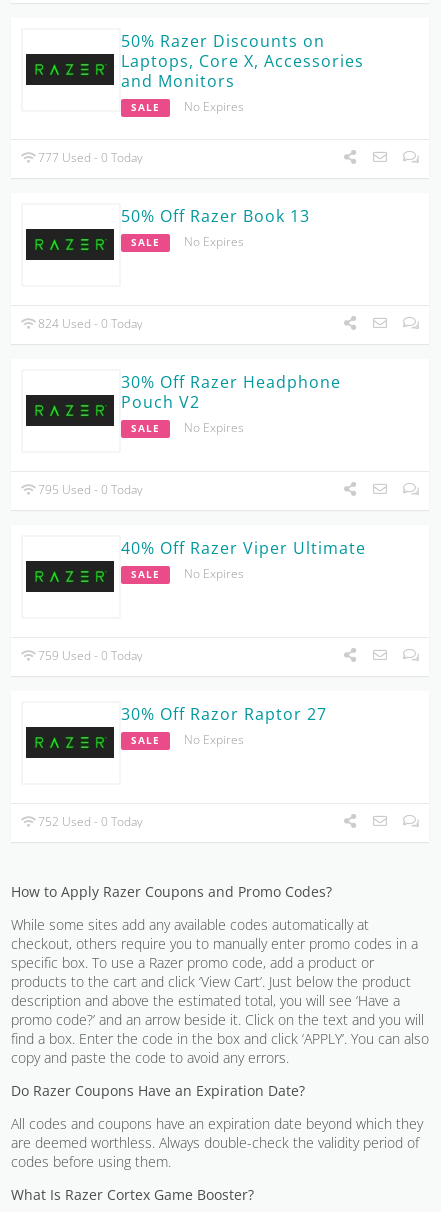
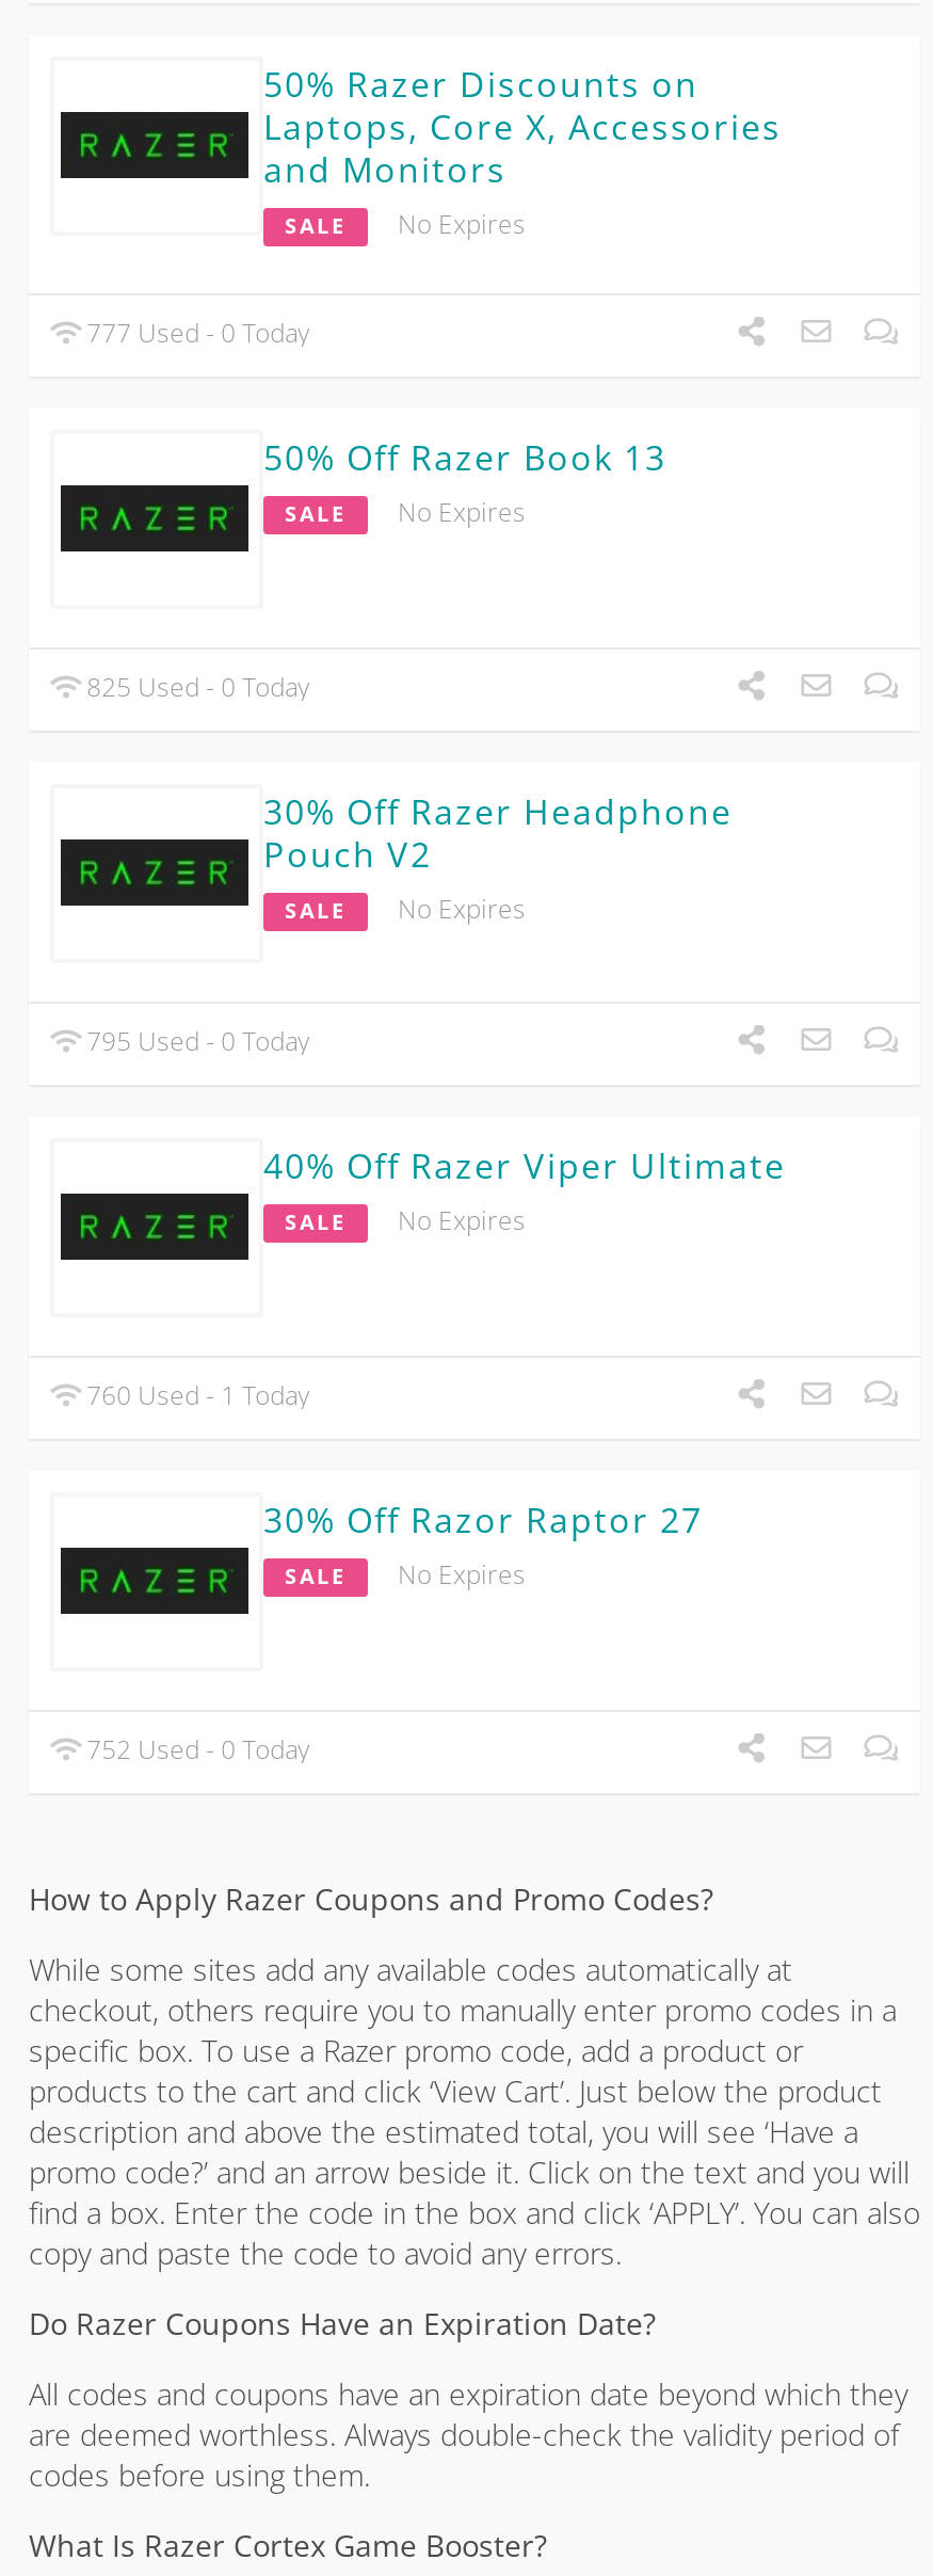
[35,315,143,332] 824 Used - 0 Today -> [80,668,311,704] 825 Used - 0 Today
[35,647,143,664] 759 Used - 0 Today -> [80,1376,311,1412] 760 Used - 1 Today

